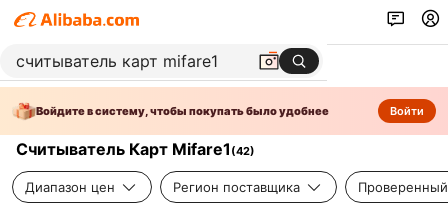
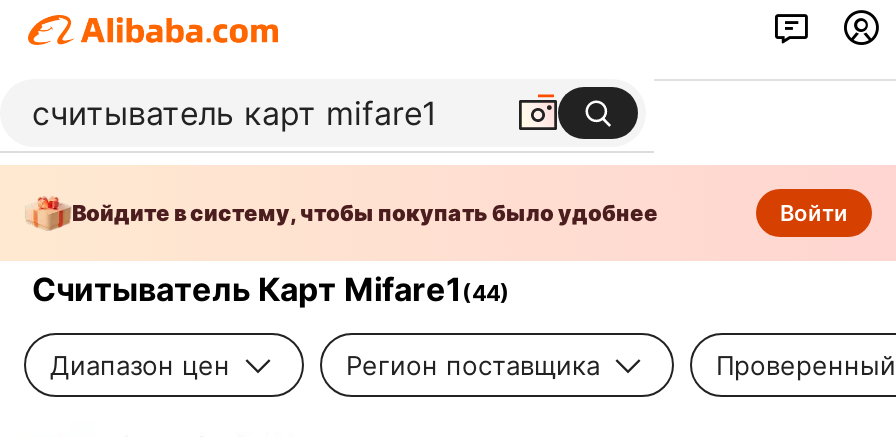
[16,139,255,159] Считыватель Карт Mifare1(42) -> [32,269,510,309] Считыватель Карт Mifare1(44)

